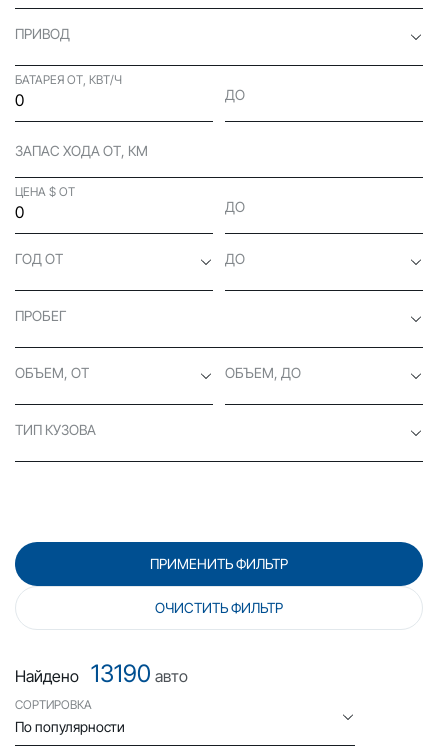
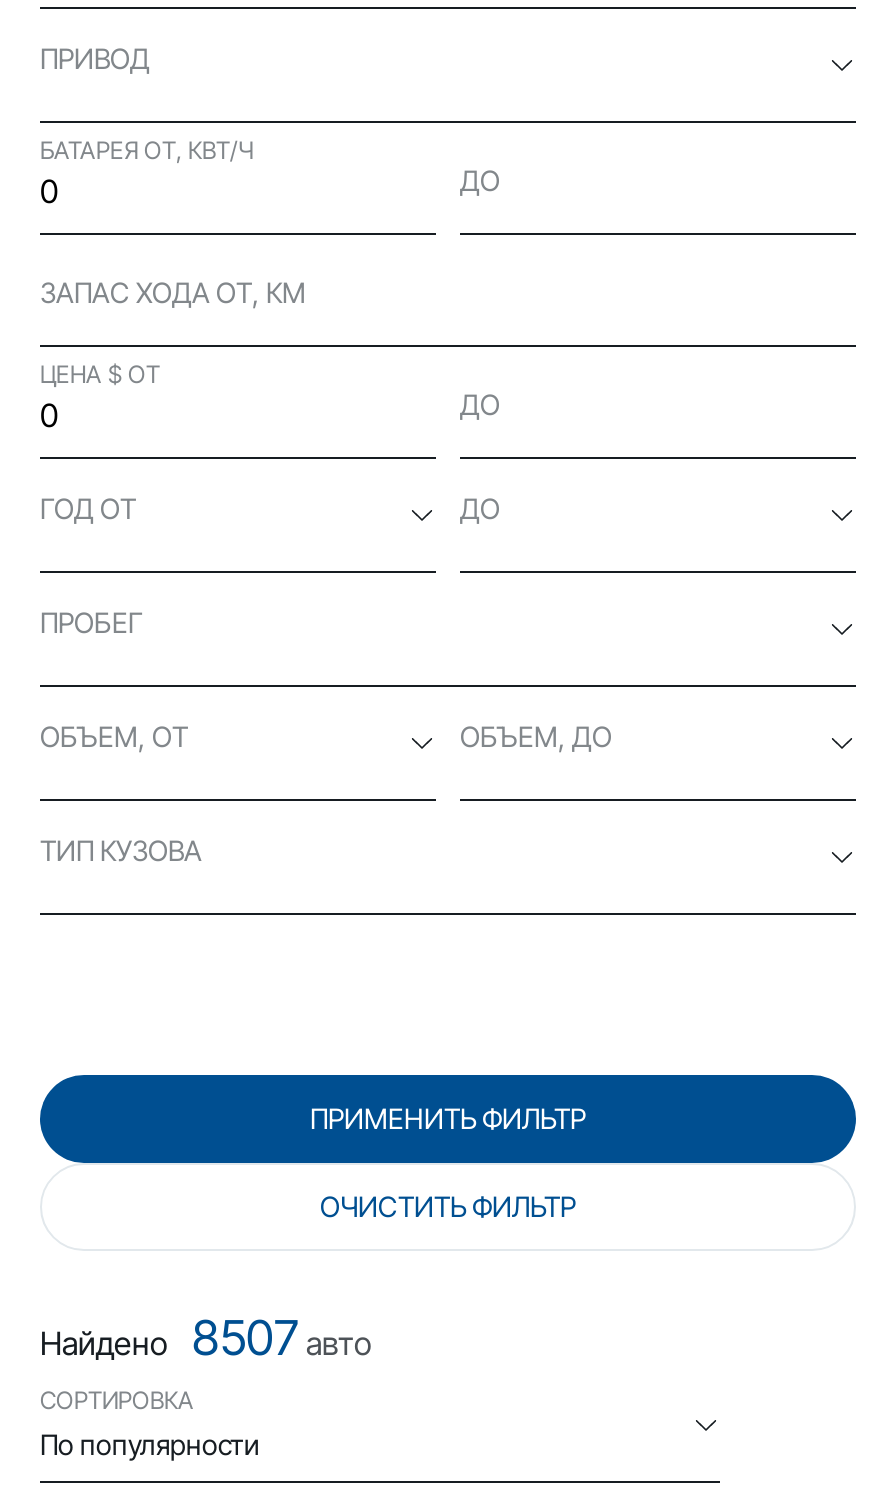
[15,659,188,688] Найдено 13190авто -> [40,1309,372,1367] Найдено 8507авто

